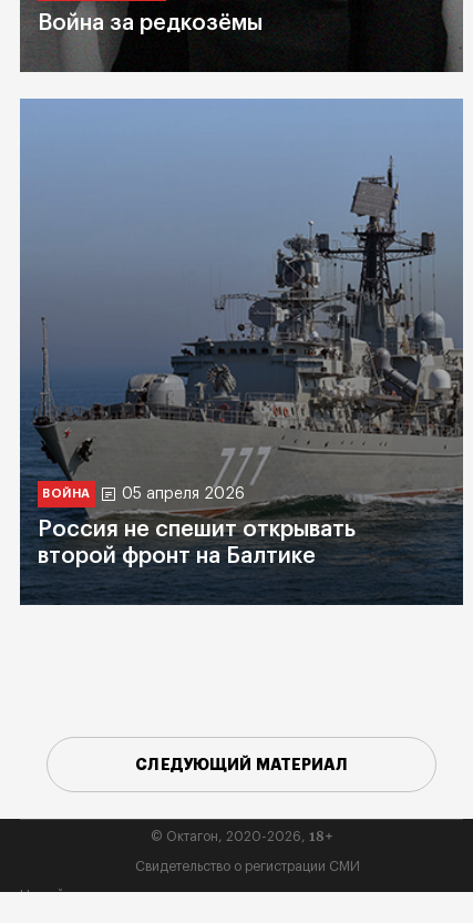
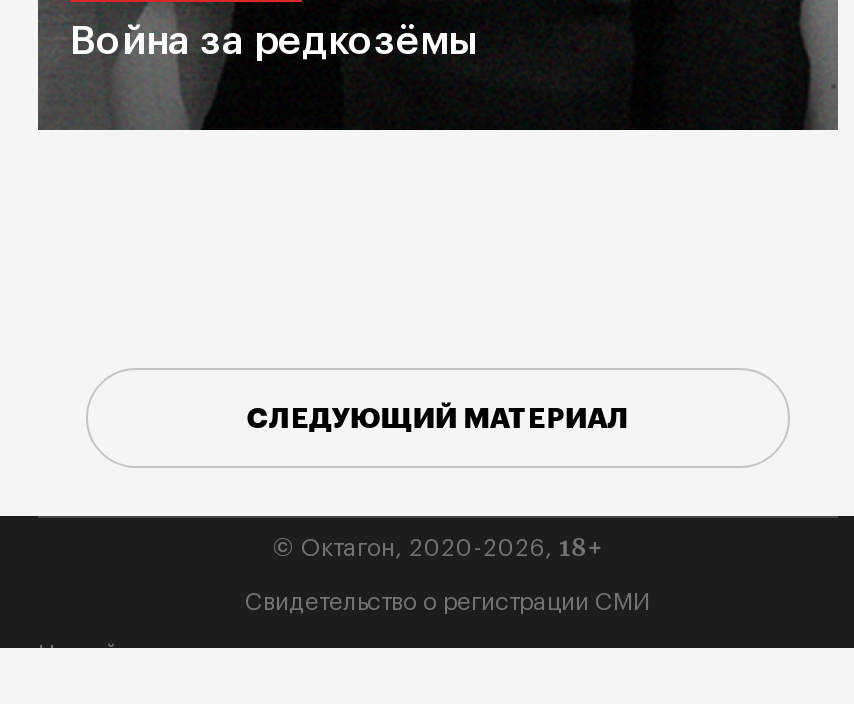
[20,98,463,605] [image] | ВОЙНА | 05 апреля 2026 | Россия не спешит открывать | второй фронт на Балтике -> none

